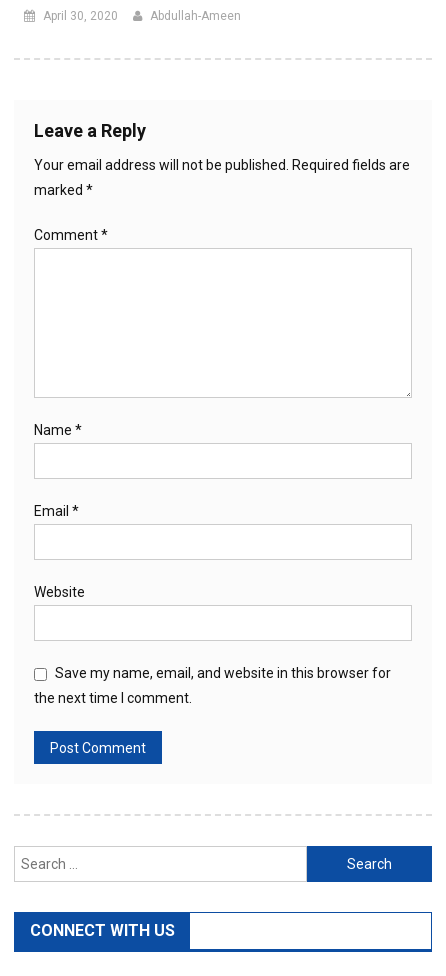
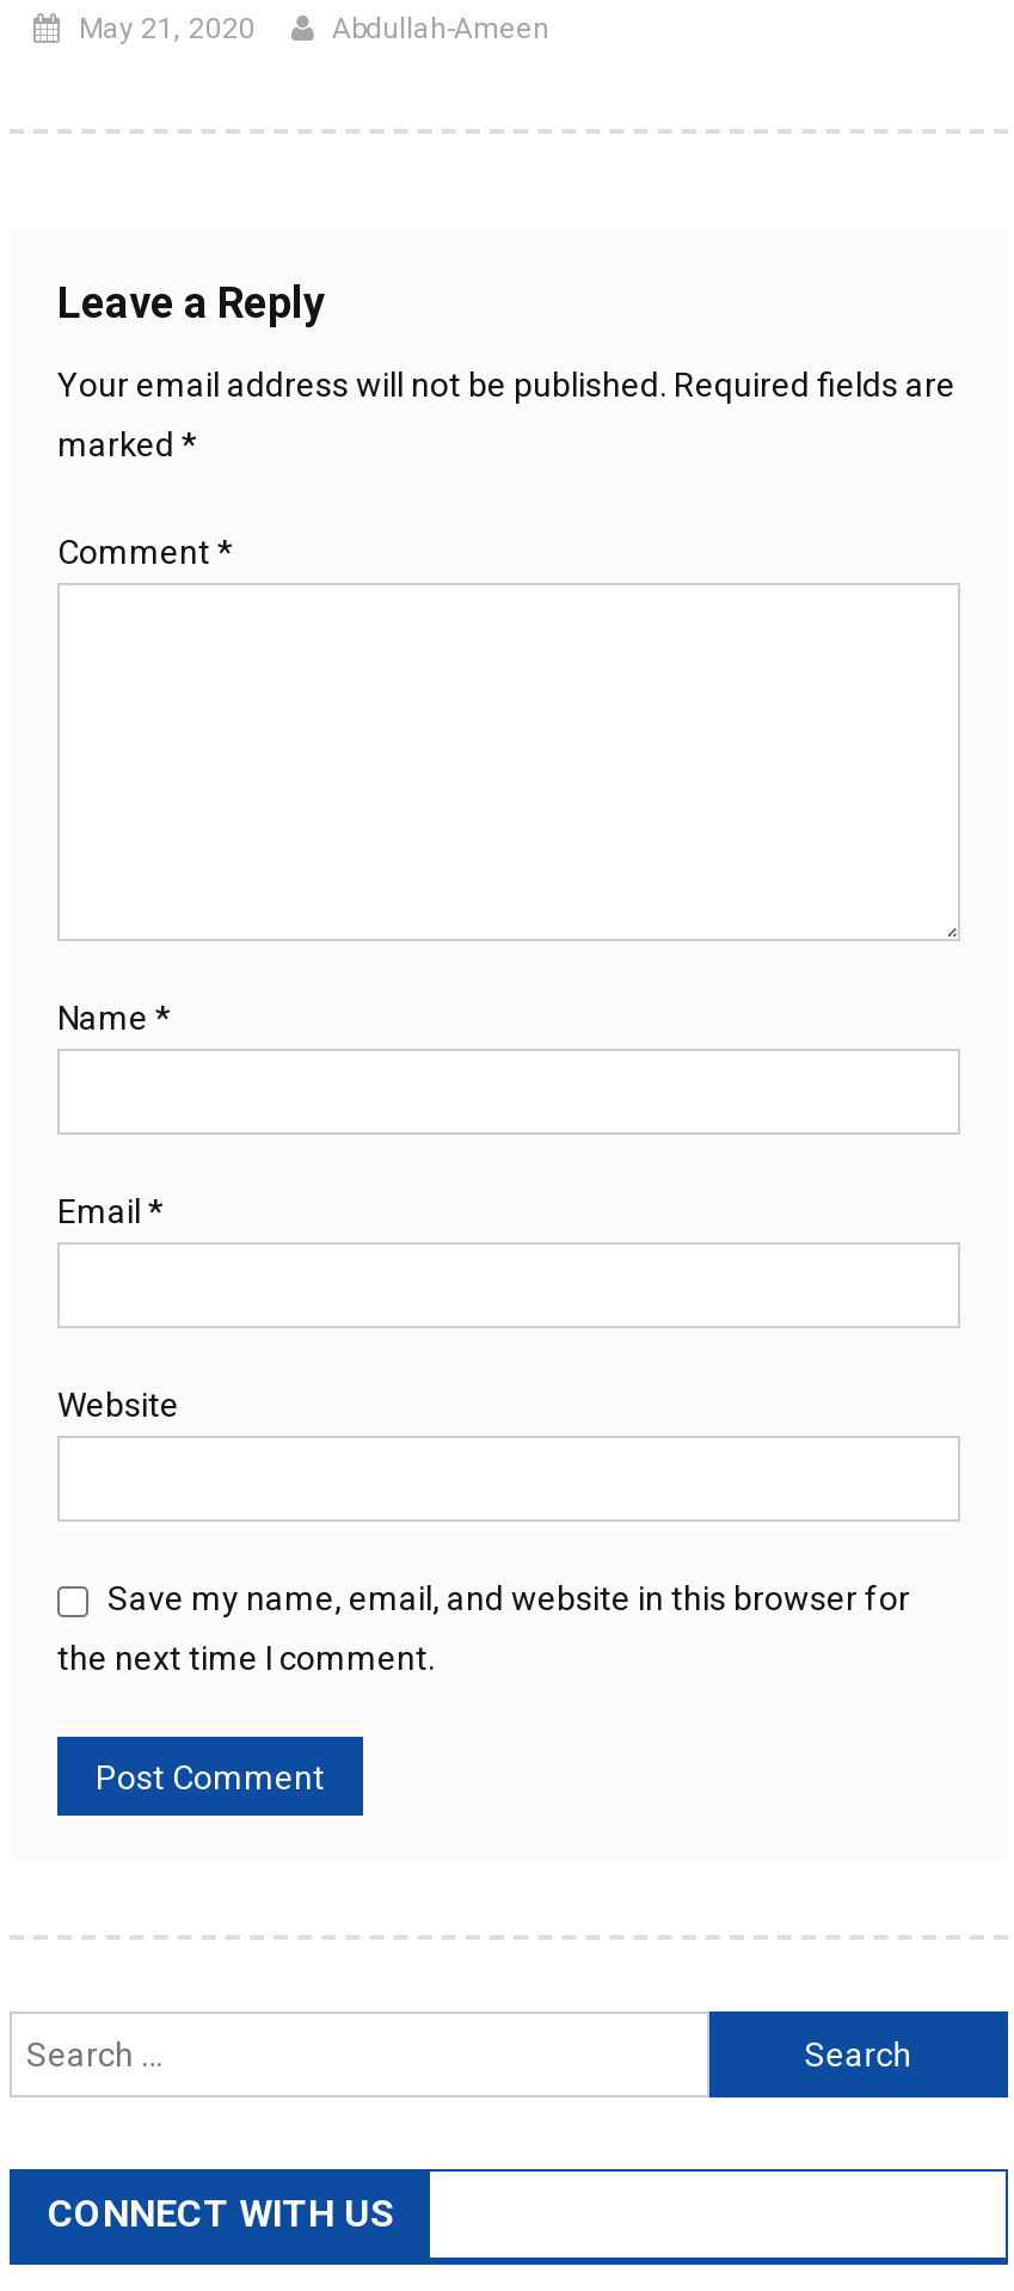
[43,9,118,23] April 30, 2020 -> [79,13,256,46] May 21, 2020

